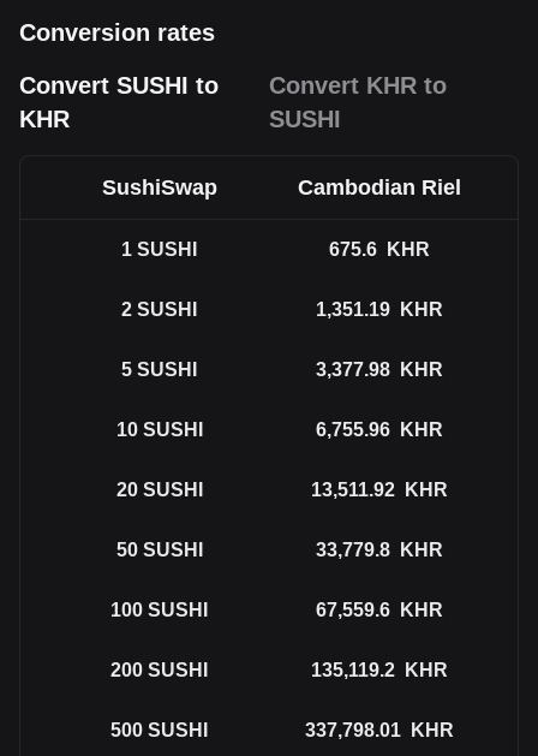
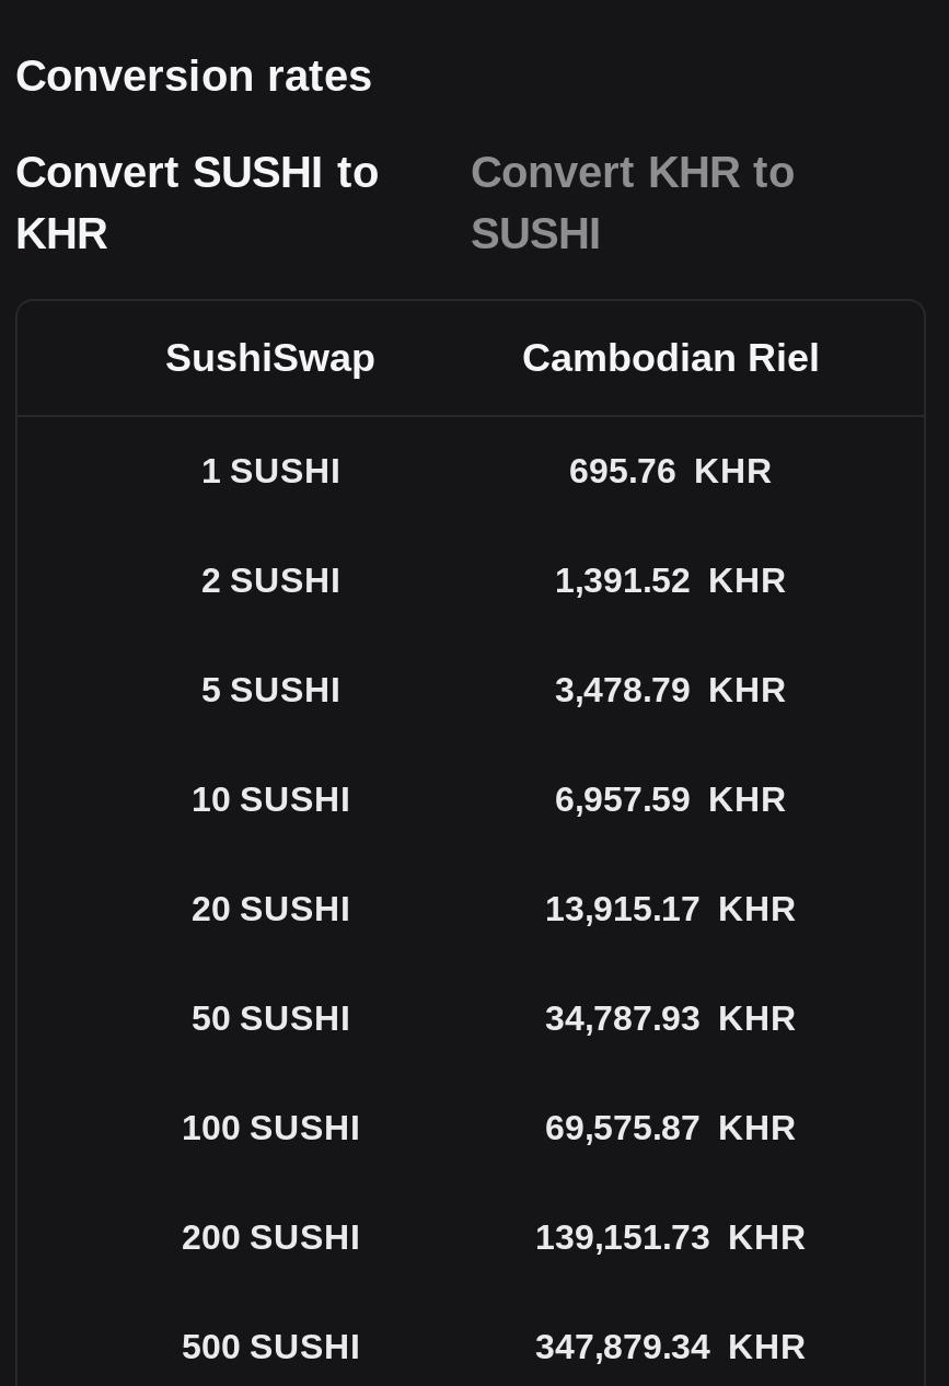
[328,239,429,260] 675.6 KHR -> [569,452,773,489] 695.76 KHR
[315,299,443,320] 1,351.19 KHR -> [555,562,787,599] 1,391.52 KHR
[315,359,443,380] 3,377.98 KHR -> [555,671,787,708] 3,478.79 KHR
[315,419,443,440] 6,755.96 KHR -> [555,781,787,818] 6,957.59 KHR
[310,480,447,500] 13,511.92 KHR -> [545,890,797,927] 13,915.17 KHR
[315,540,443,560] 33,779.8 KHR -> [545,1000,797,1037] 34,787.93 KHR
[315,600,443,620] 67,559.6 KHR -> [545,1109,797,1146] 69,575.87 KHR
[310,660,447,680] 135,119.2 KHR -> [535,1218,807,1256] 139,151.73 KHR
[304,720,453,740] 337,798.01 KHR -> [535,1328,807,1365] 347,879.34 KHR

